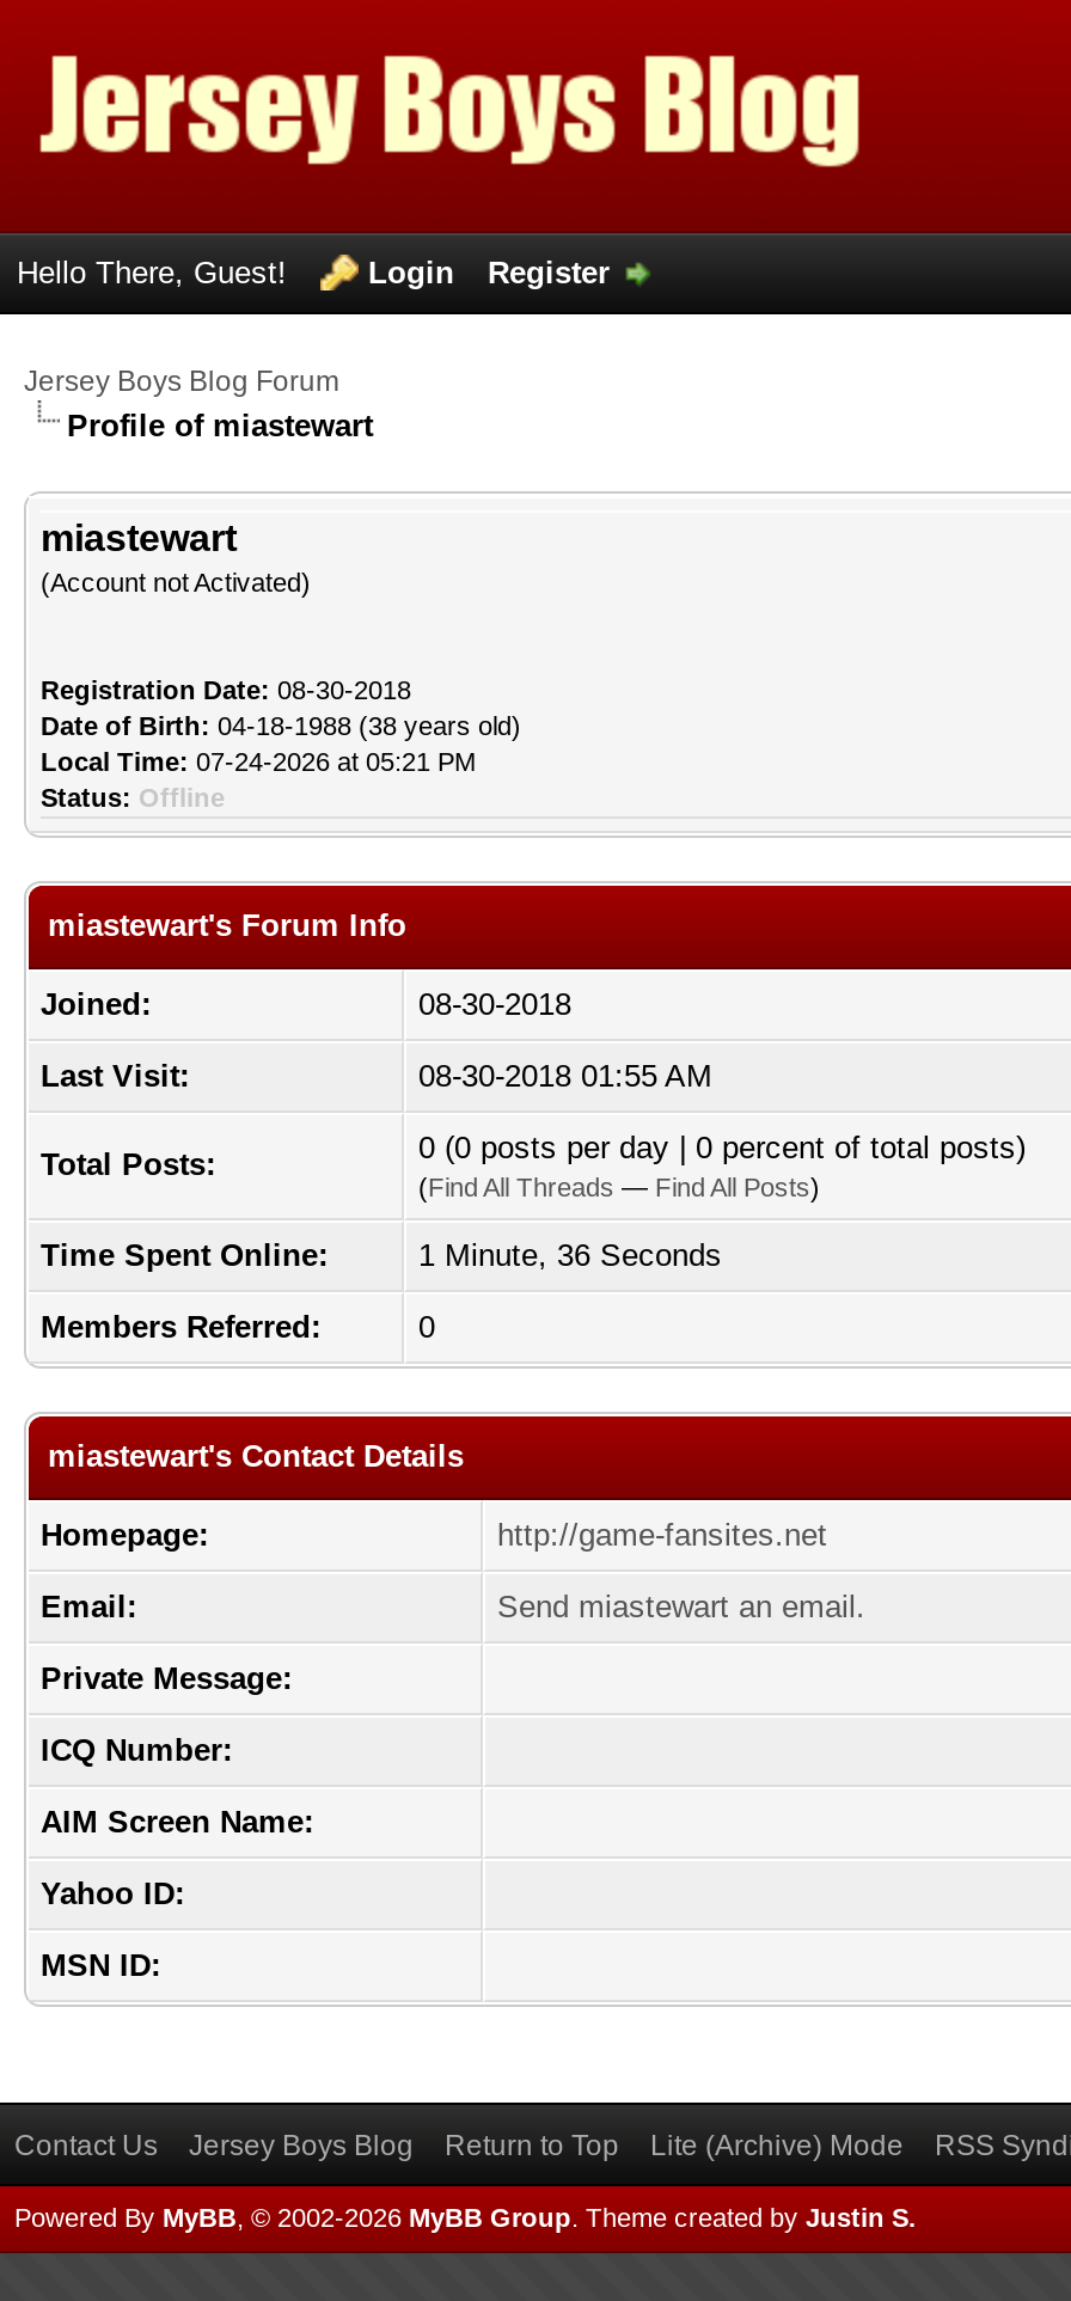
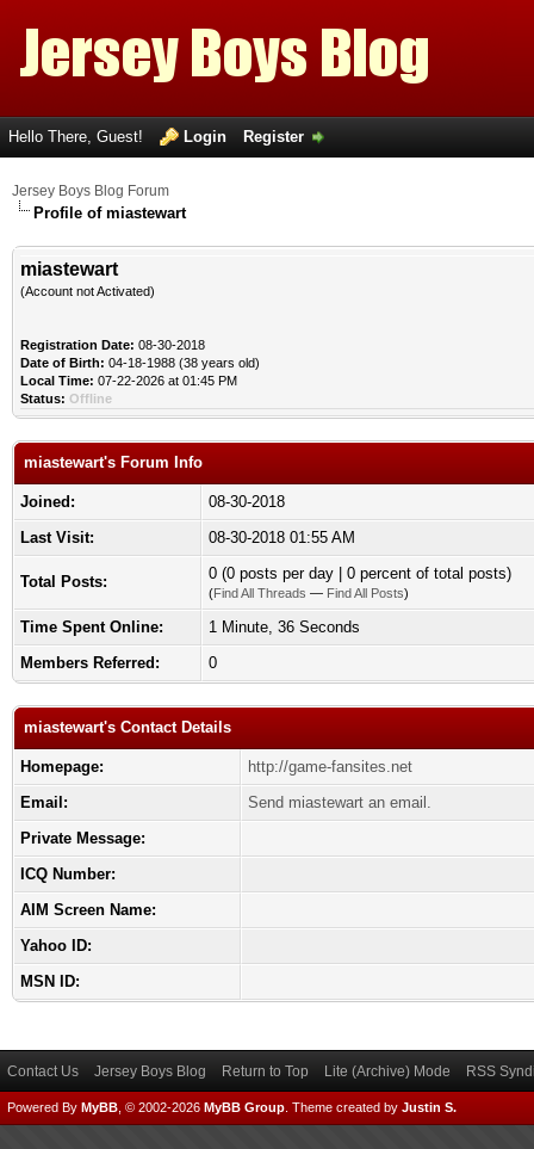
[41,747,476,776] Local Time: 07-24-2026 at 05:21 PM -> [20,373,237,388] Local Time: 07-22-2026 at 01:45 PM

